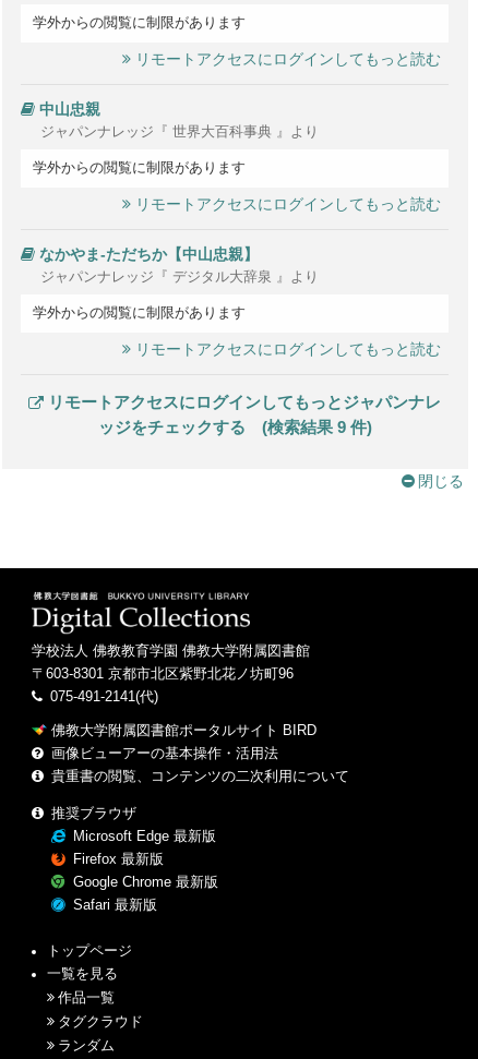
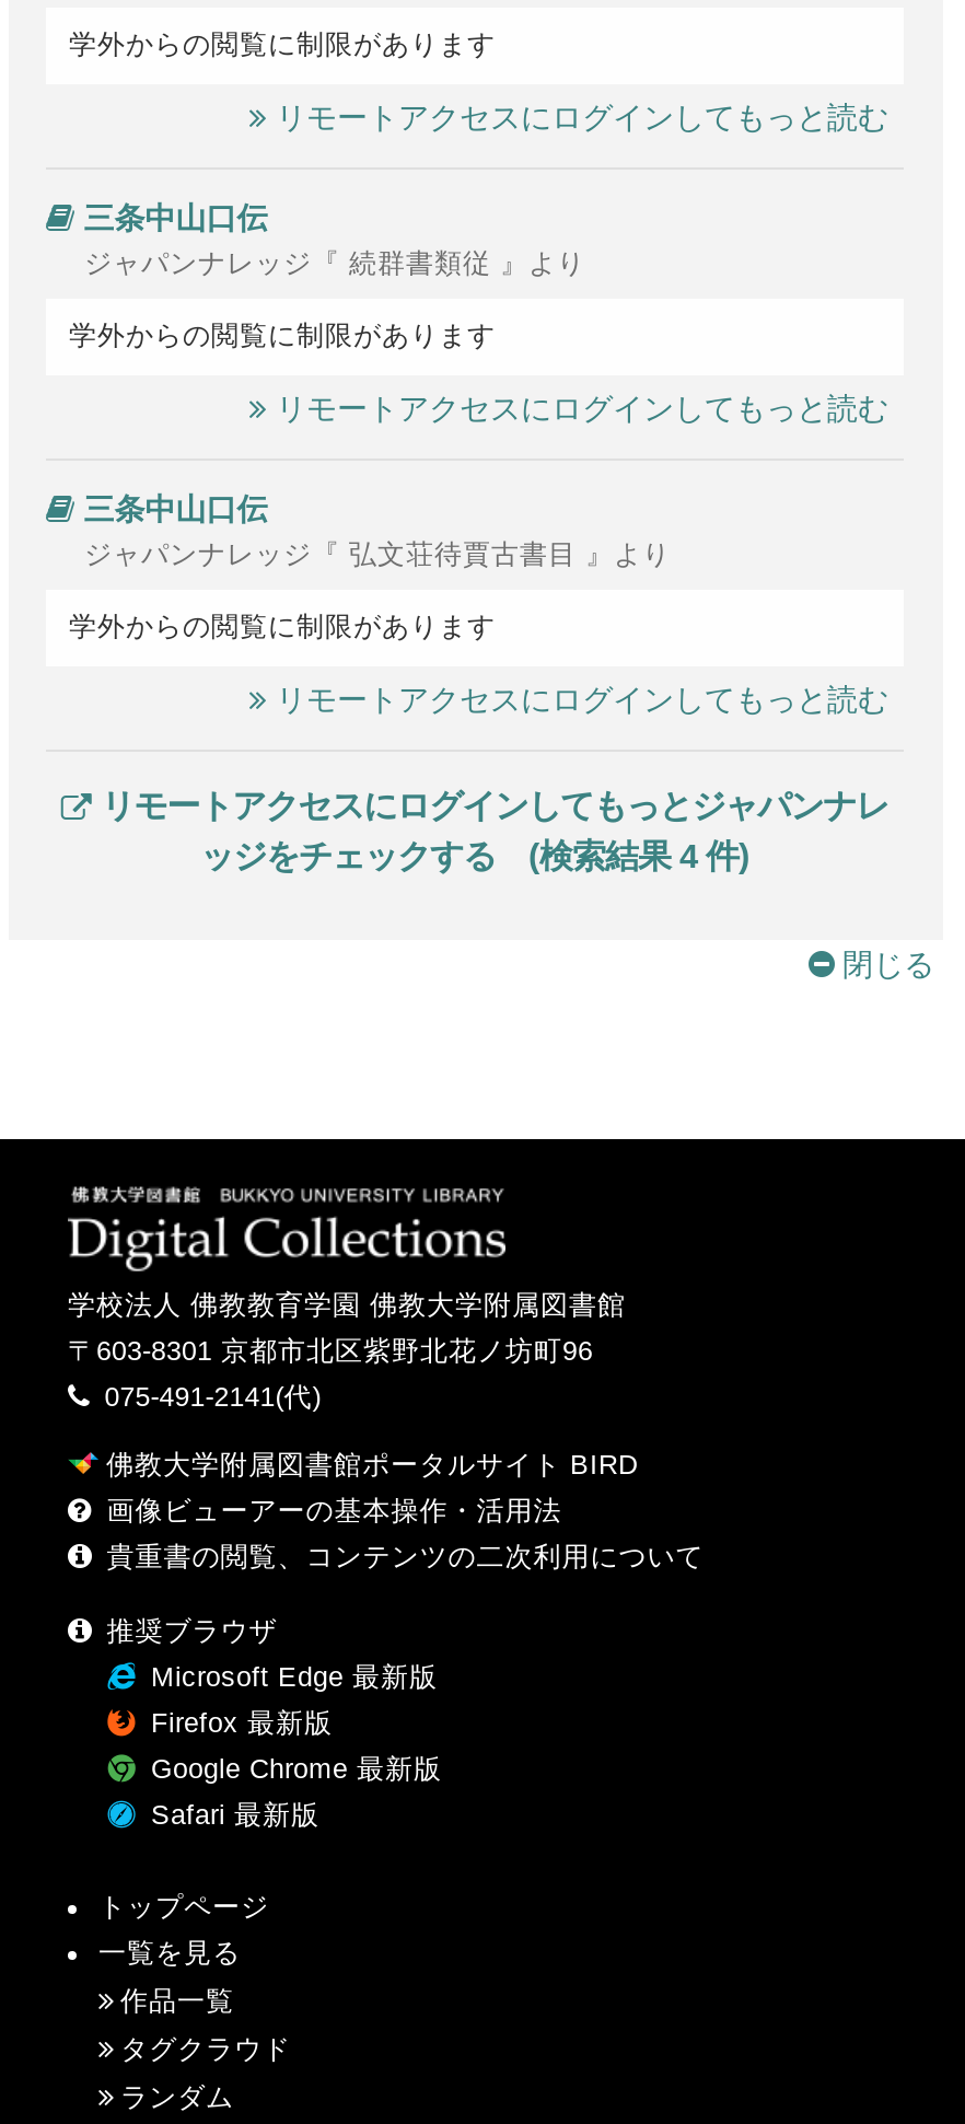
[40,101,318,140] 中山忠親 | ジャパンナレッジ『 世界大百科事典 』より -> [84,201,585,279] 三条中山口伝 | ジャパンナレッジ『 続群書類従 』より
[40,246,318,285] なかやま‐ただちか【中山忠親】 | ジャパンナレッジ『 デジタル大辞泉 』より -> [84,492,671,571] 三条中山口伝 | ジャパンナレッジ『 弘文荘待賈古書目 』より
[98,417,372,436] ッジをチェックする (検索結果 9 件) -> [200,836,749,873] ッジをチェックする (検索結果 4 件)

